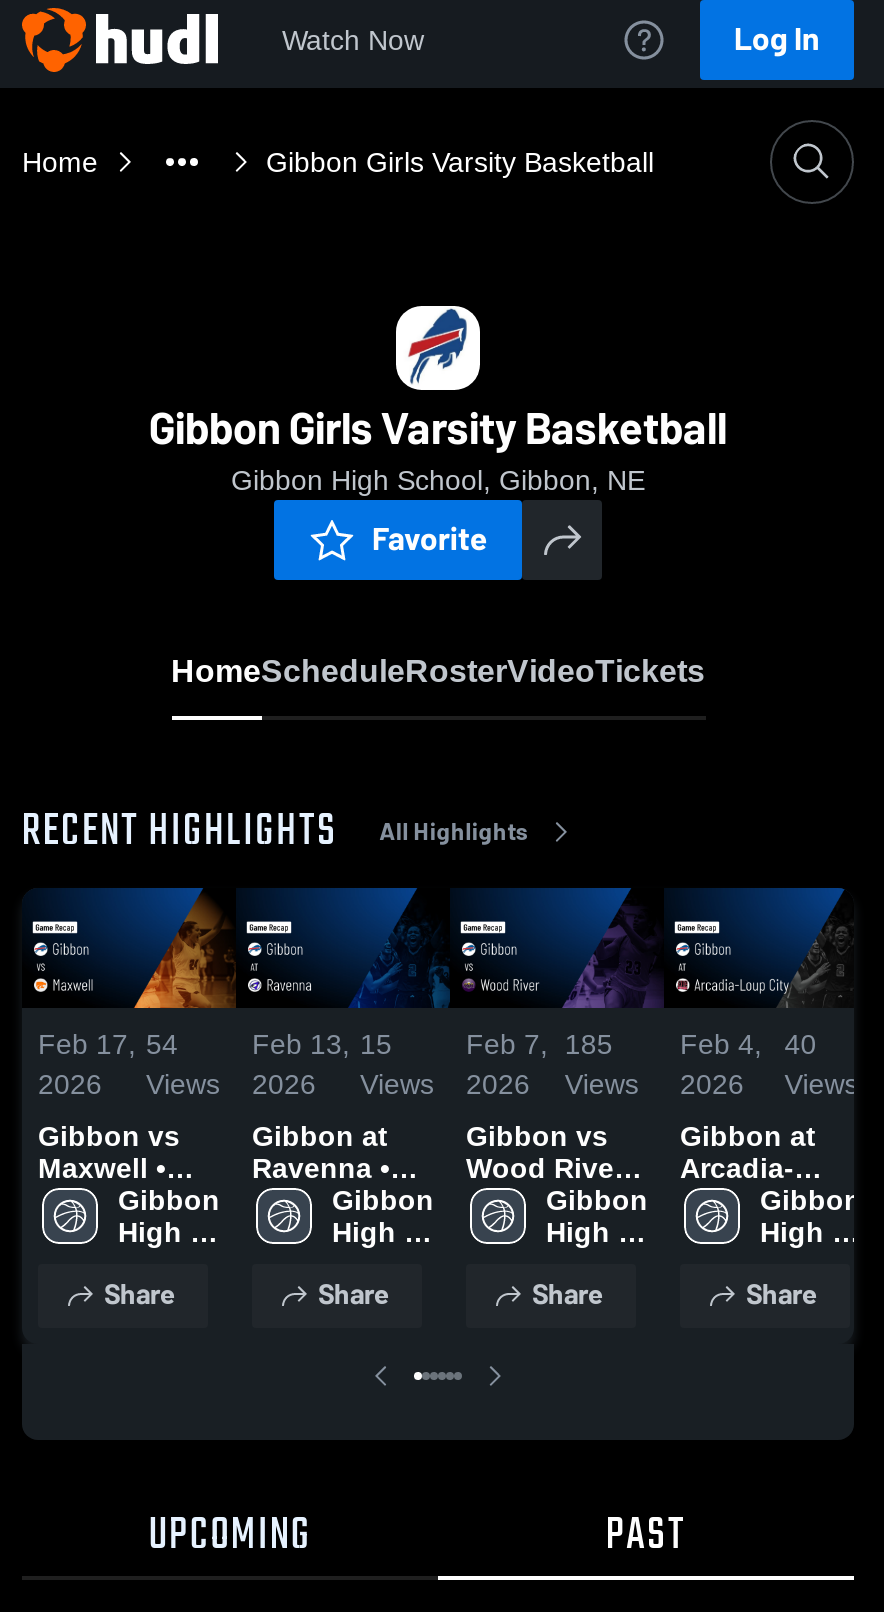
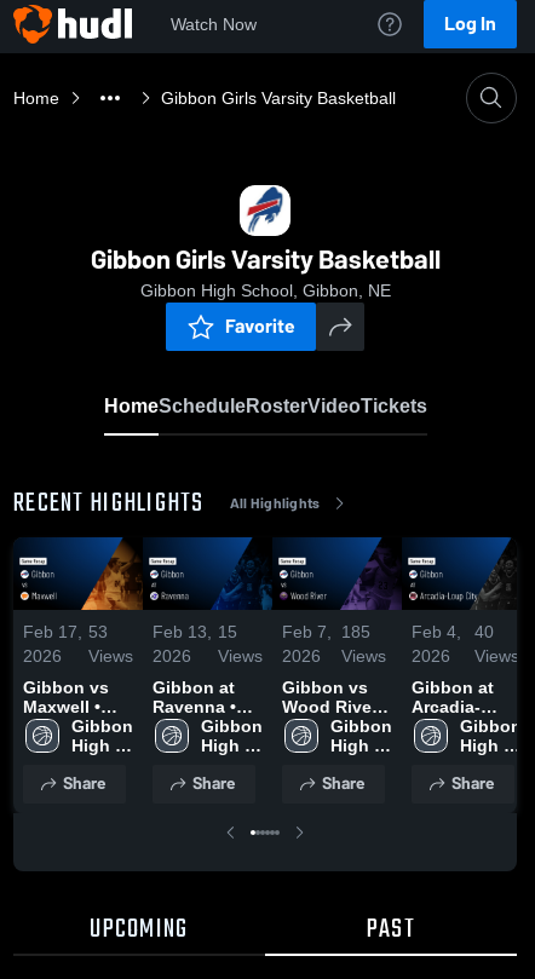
[38,1028,178,1060] Feb 17, 54 -> [23,622,108,642] Feb 17, 53

